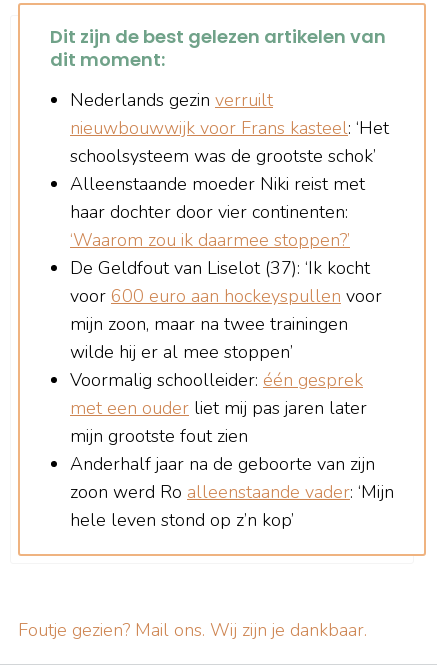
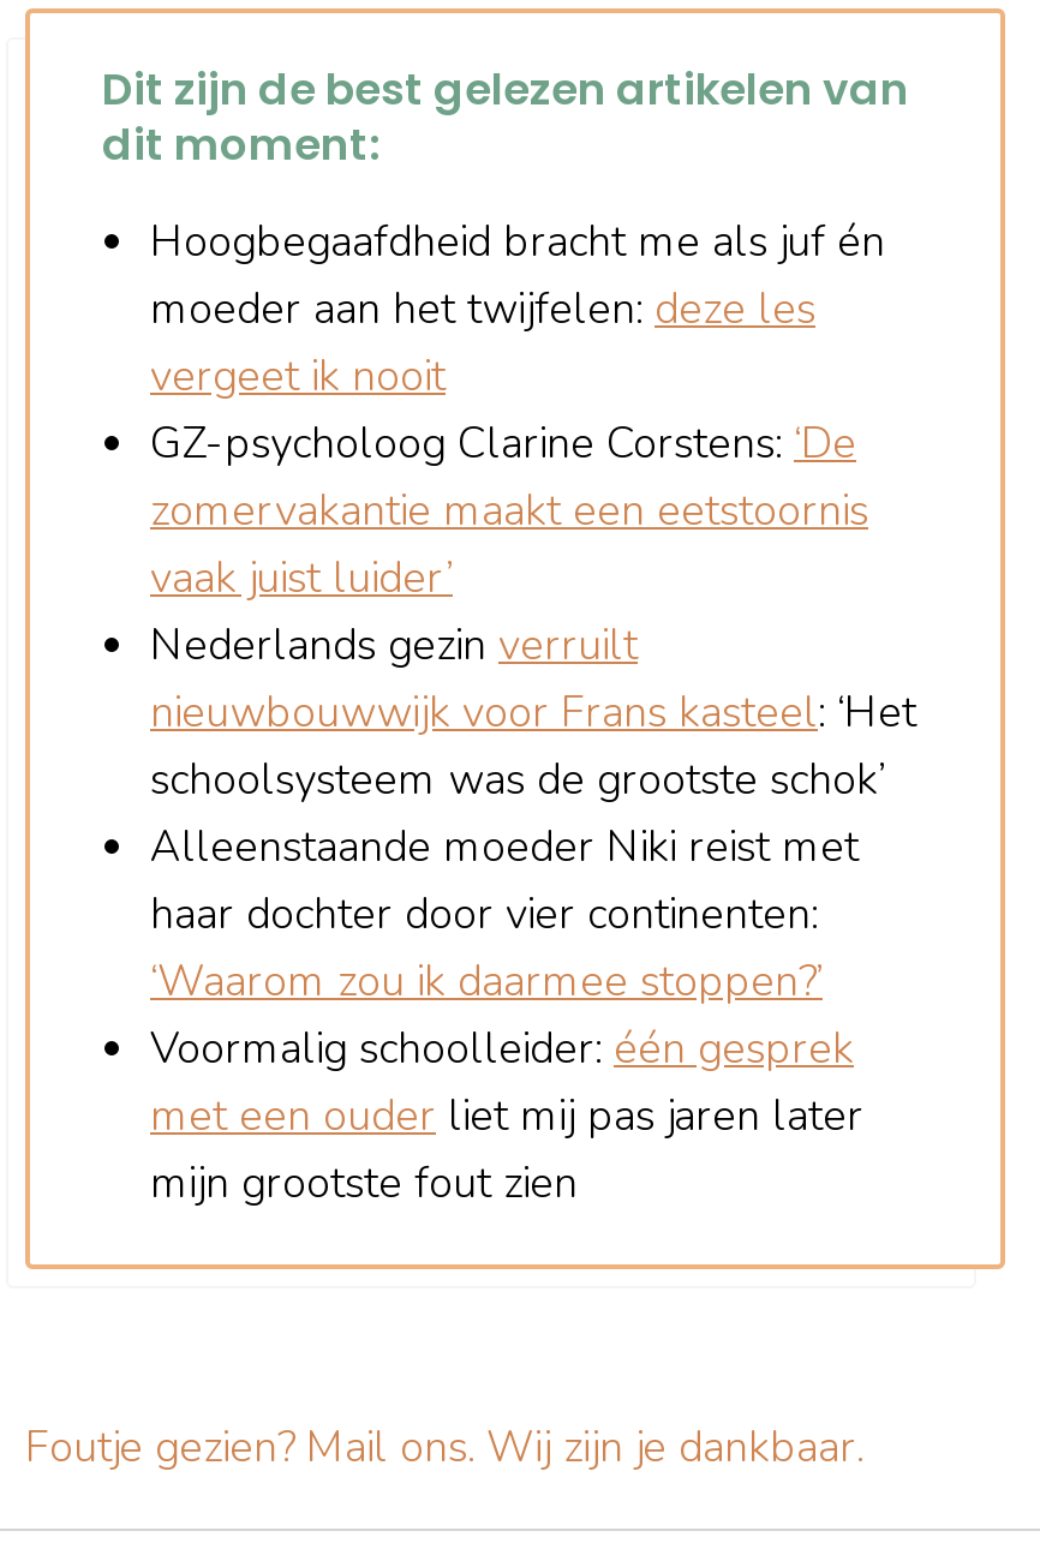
none -> [150,211,885,605] Hoogbegaafdheid bracht me als juf én | moeder aan het twijfelen: deze les | vergeet ik nooit | GZ-psycholoog Clarine Corstens: ‘De | zomervakantie maakt een eetstoornis | vaak juist luider’
moved [70,87,389,251] -> [150,615,916,1009]: Nederlands gezin verruilt | nieuwbouwwijk voor Frans kasteel: ‘Het | schoolsysteem was de grootste schok’ | Alleenstaande moeder Niki reist met | haar dochter door vier continenten: | ‘Waarom zou ik daarmee stoppen?’
[70,255,382,363] De Geldfout van Liselot (37): ‘Ik kocht | voor 600 euro aan hockeyspullen voor | mijn zoon, maar na twee trainingen | wilde hij er al mee stoppen’ -> none
moved [70,367,367,447] -> [150,1018,863,1210]: Voormalig schoolleider: één gesprek | met een ouder liet mij pas jaren later | mijn grootste fout zien
[70,451,394,531] Anderhalf jaar na de geboorte van zijn | zoon werd Ro alleenstaande vader: ‘Mijn | hele leven stond op z’n kop’ -> none

